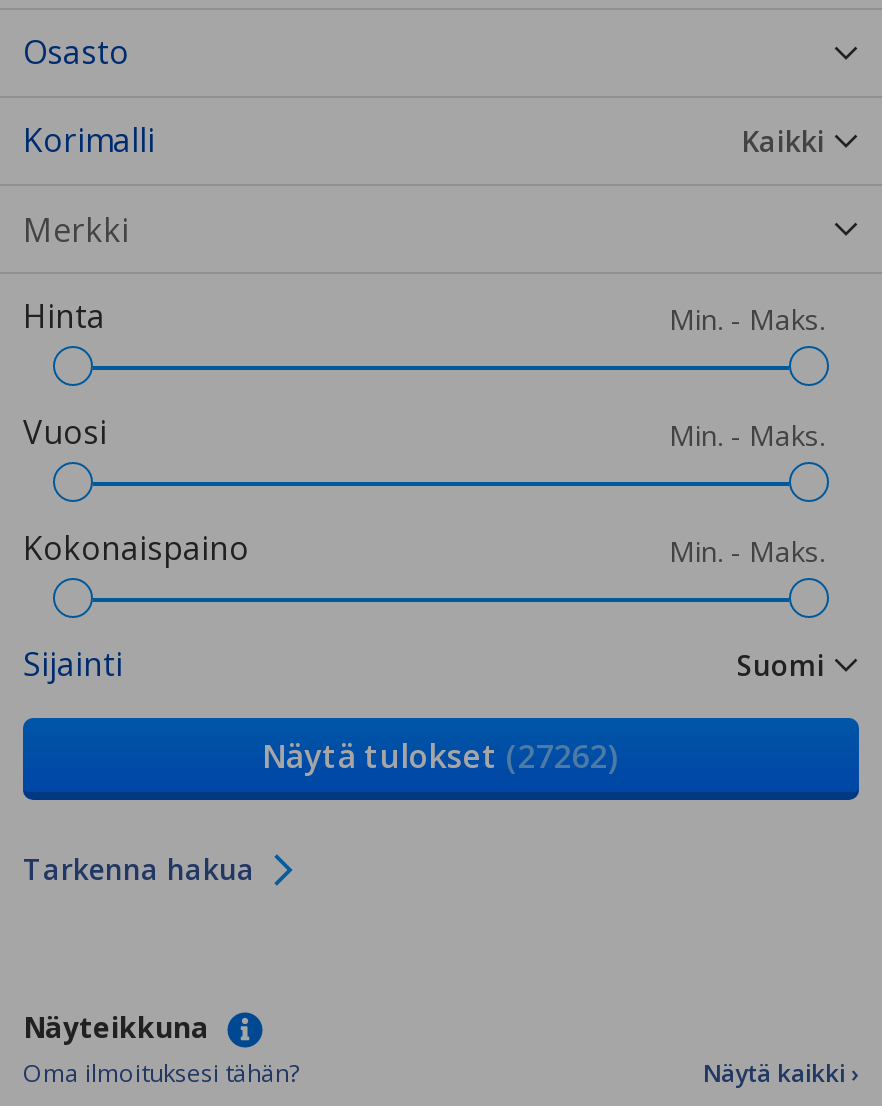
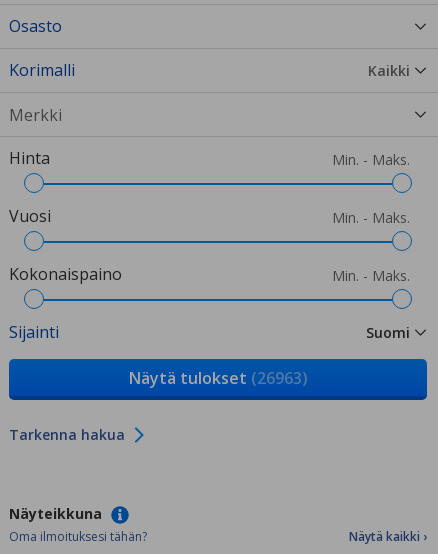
[262,734,620,778] Näytä tulokset (27262) -> [128,367,307,389] Näytä tulokset (26963)

